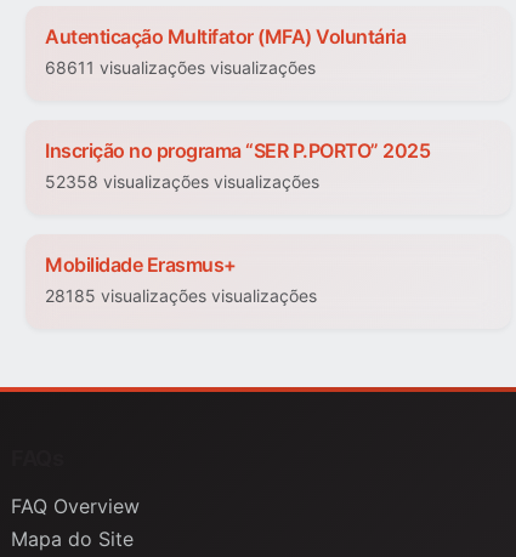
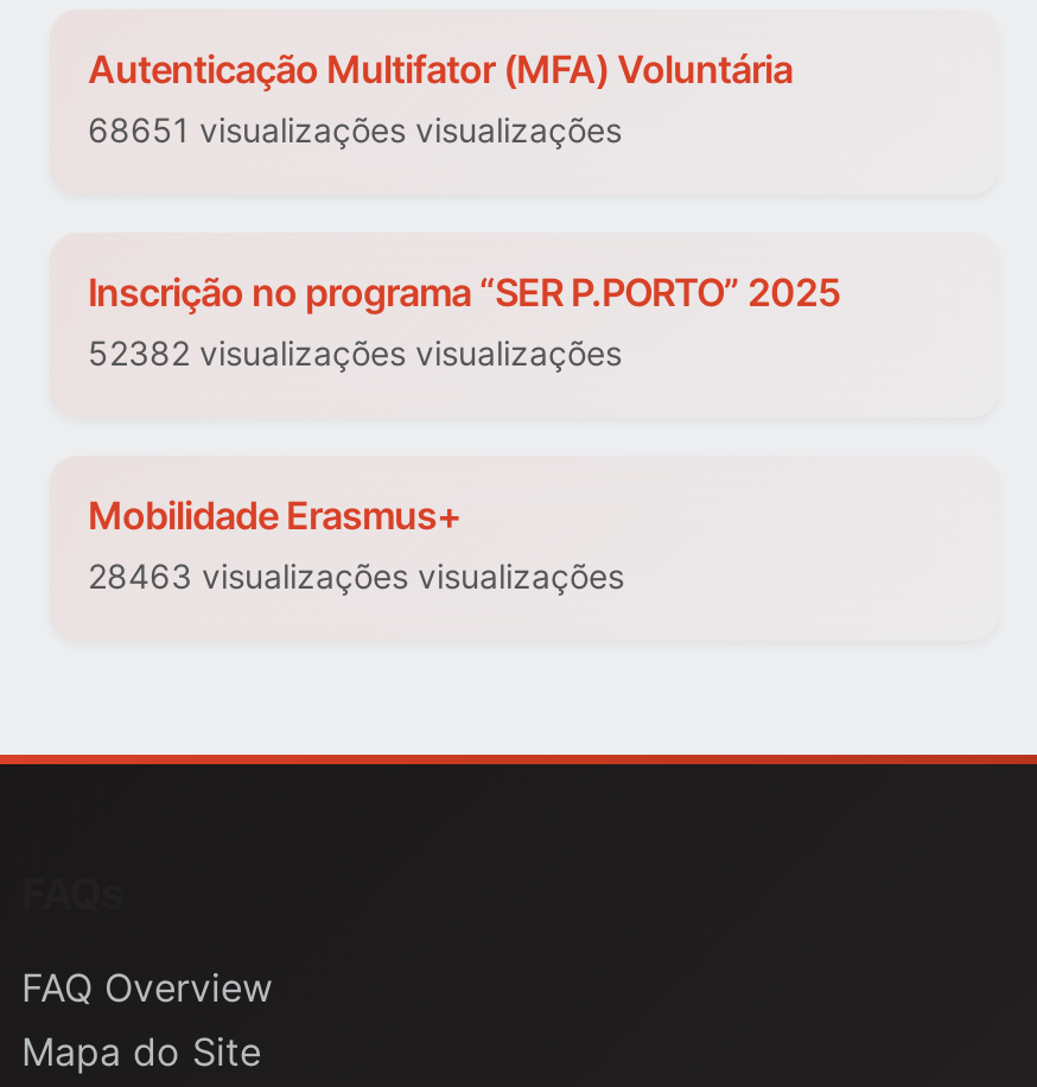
[45,58,316,78] 68611 visualizações visualizações -> [88,110,622,151] 68651 visualizações visualizações
[45,172,319,192] 52358 visualizações visualizações -> [88,333,622,374] 52382 visualizações visualizações
[45,286,317,306] 28185 visualizações visualizações -> [88,557,624,597] 28463 visualizações visualizações

